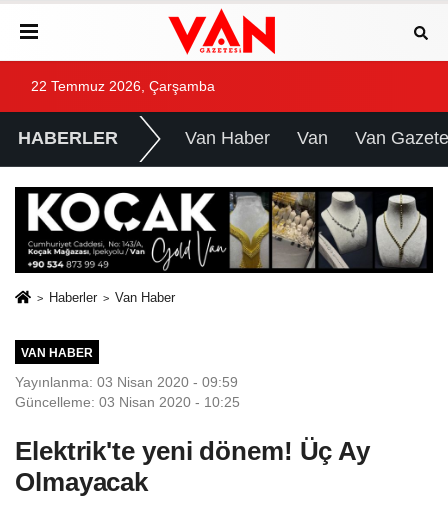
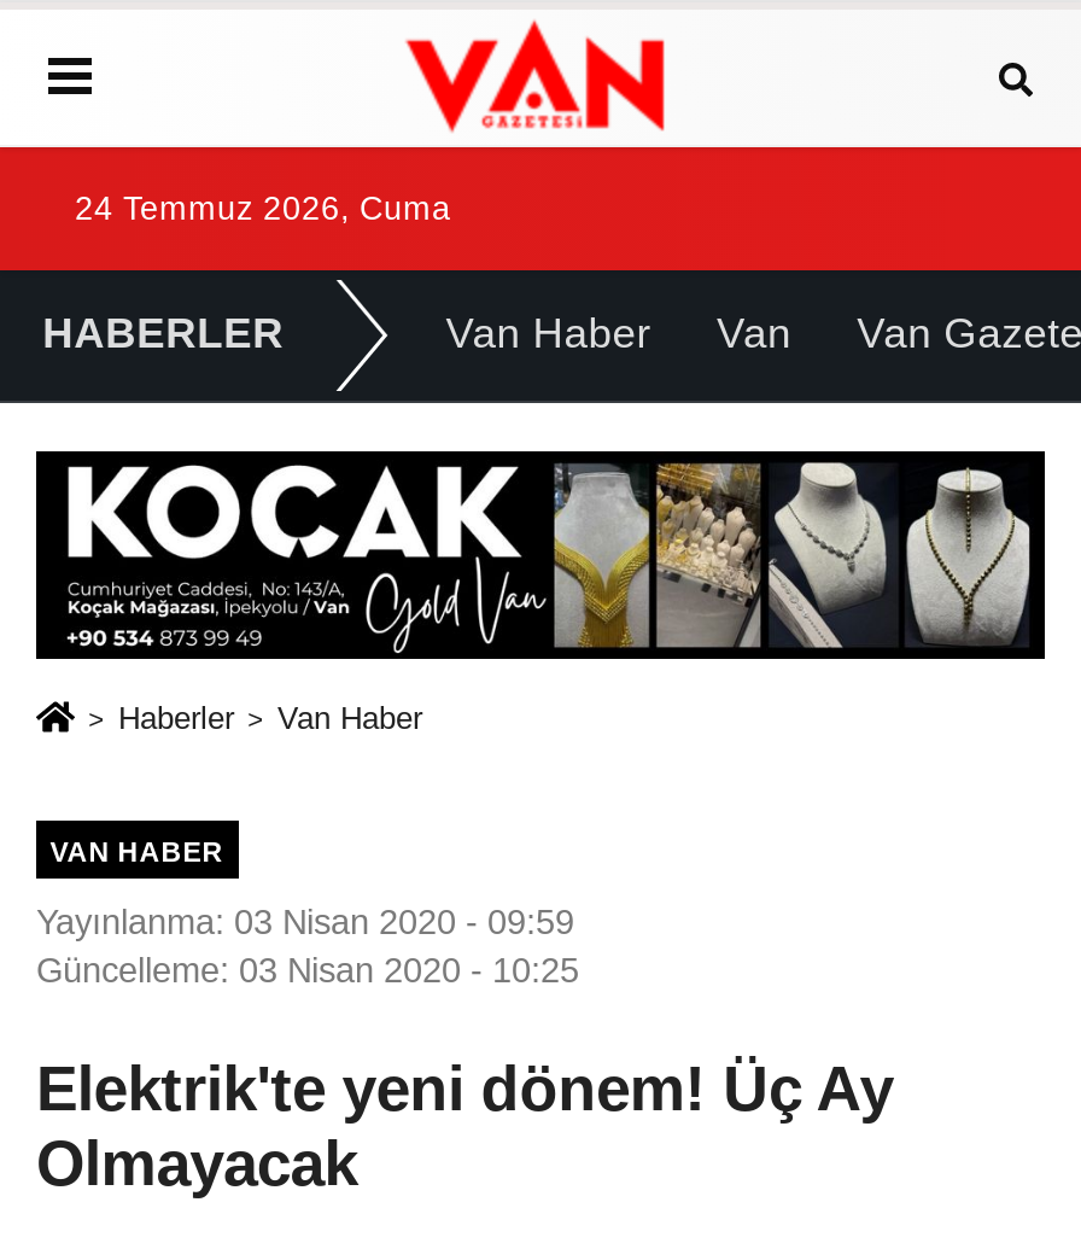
[31,79,215,94] 22 Temmuz 2026, Çarşamba -> [75,191,451,227] 24 Temmuz 2026, Cuma

